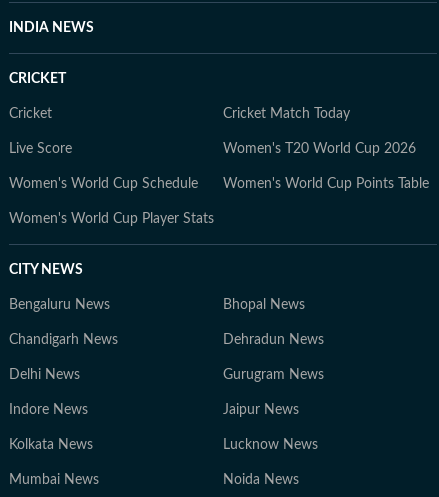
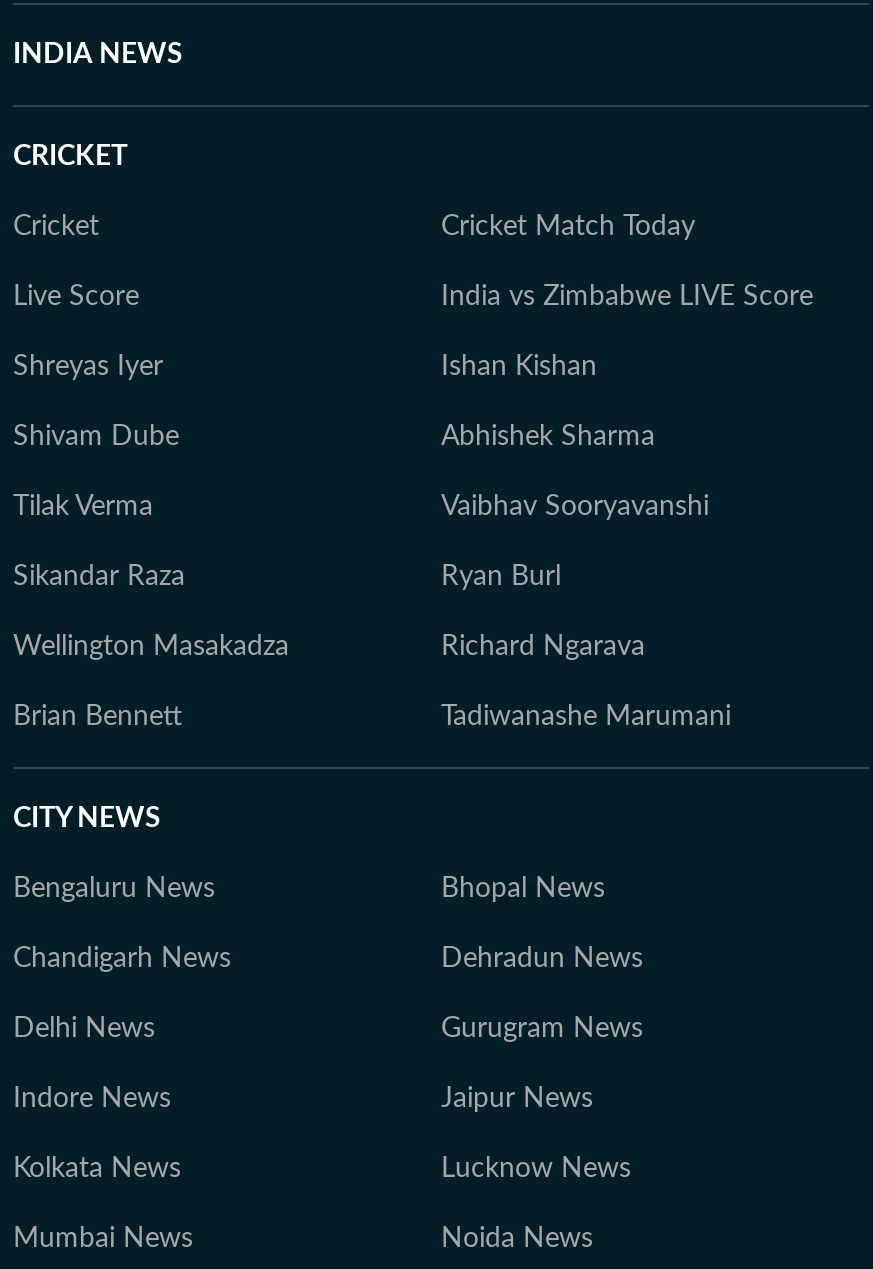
[9,142,429,226] Women's T20 World Cup 2026 | Women's World Cup Schedule | Women's World Cup Points Table | Women's World Cup Player Stats -> [13,282,813,730] India vs Zimbabwe LIVE Score | Shreyas Iyer | Ishan Kishan | Shivam Dube | Abhishek Sharma | Tilak Verma | Vaibhav Sooryavanshi | Sikandar Raza | Ryan Burl | Wellington Masakadza | Richard Ngarava | Brian Bennett | Tadiwanashe Marumani

